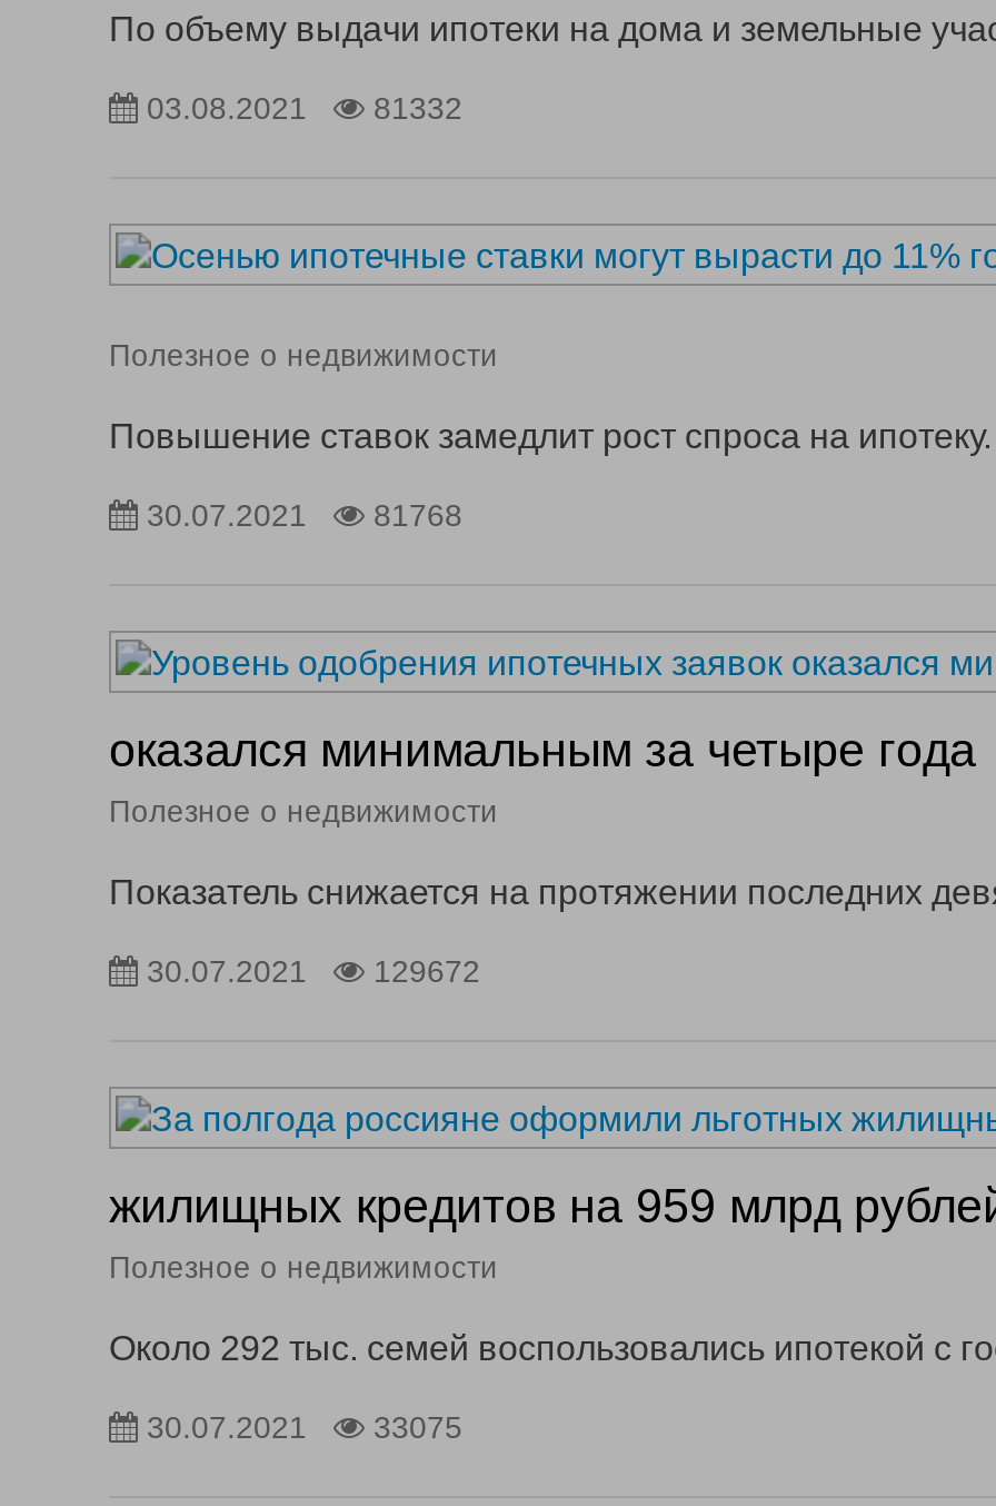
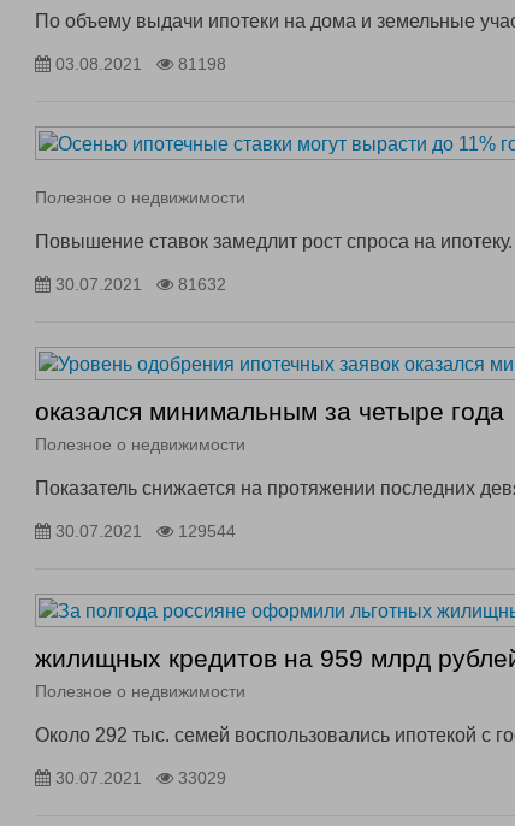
[138,90,462,126] 03.08.2021 81332 -> [51,54,226,73] 03.08.2021 81198
[138,497,462,533] 30.07.2021 81768 -> [51,275,226,294] 30.07.2021 81632
[138,953,480,989] 30.07.2021 129672 -> [51,521,236,541] 30.07.2021 129544
[138,1409,462,1445] 30.07.2021 33075 -> [51,768,226,787] 30.07.2021 33029

